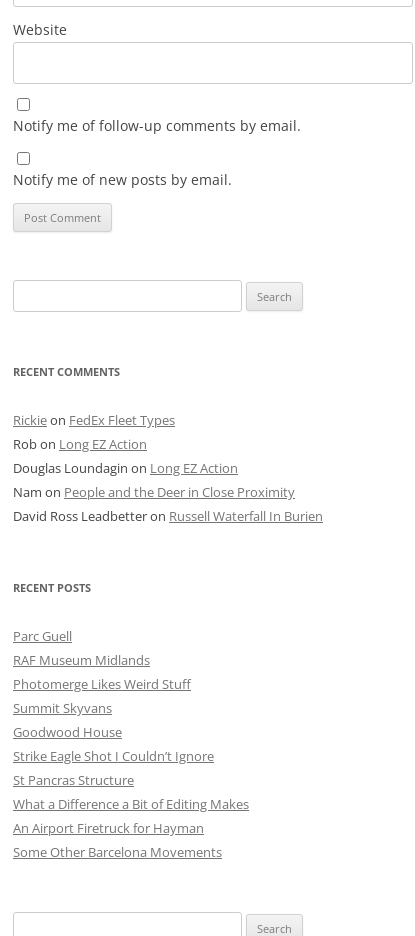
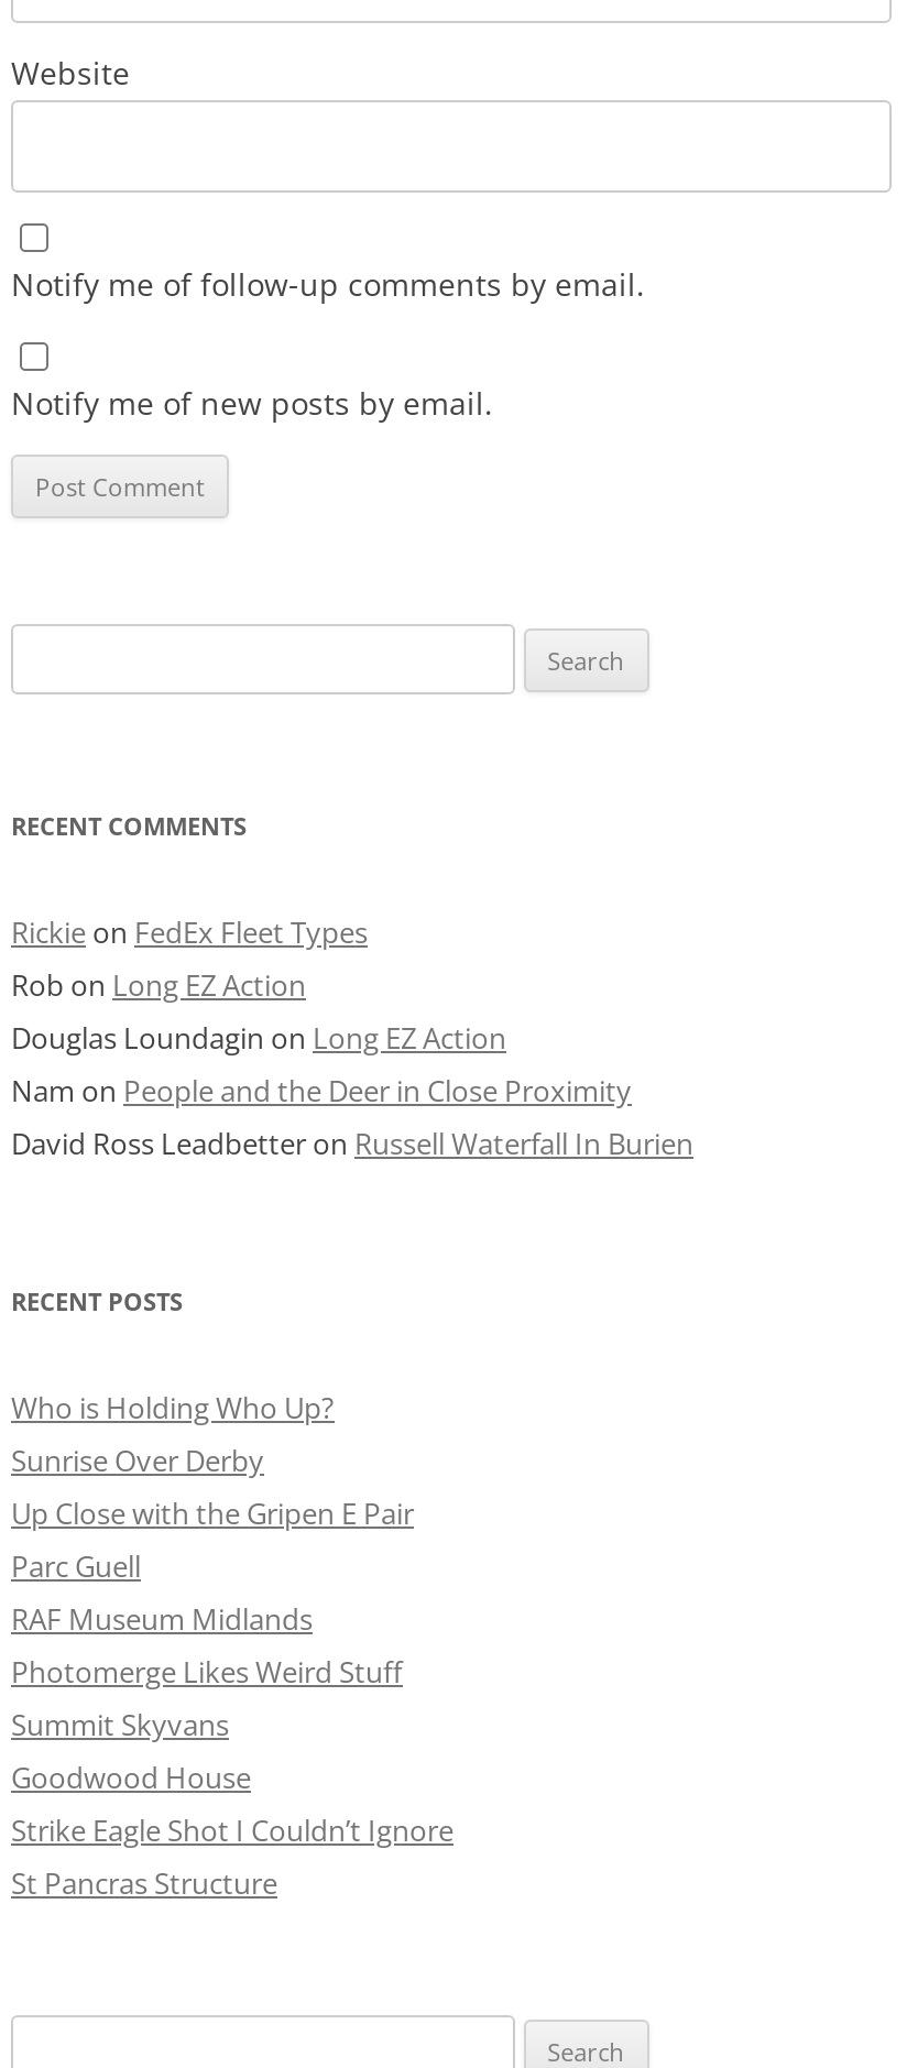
none -> [11,1387,414,1533] Who is Holding Who Up? | Sunrise Over Derby | Up Close with the Gripen E Pair
moved [13,627,214,789] -> [11,1546,453,1902]: Parc Guell | RAF Museum Midlands | Photomerge Likes Weird Stuff | Summit Skyvans | Goodwood House | Strike Eagle Shot I Couldn’t Ignore | St Pancras Structure
[13,795,249,861] What a Difference a Bit of Editing Makes | An Airport Firetruck for Hayman | Some Other Barcelona Movements -> none

